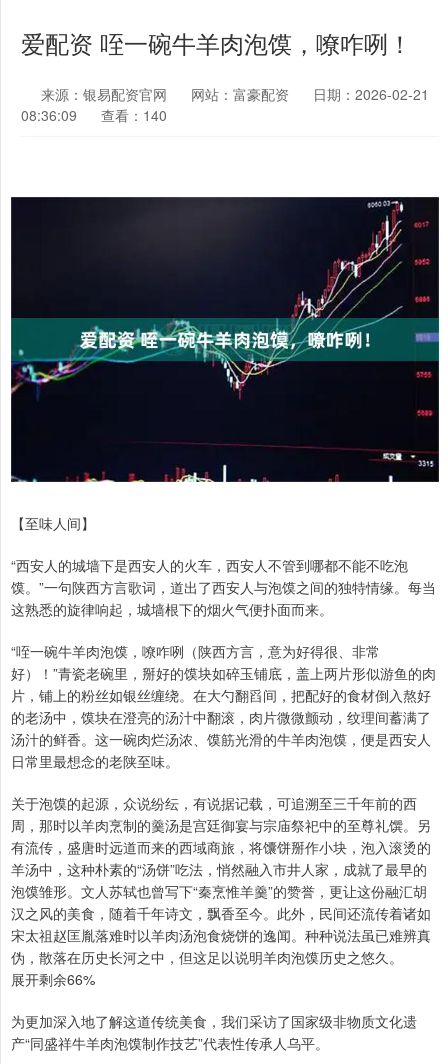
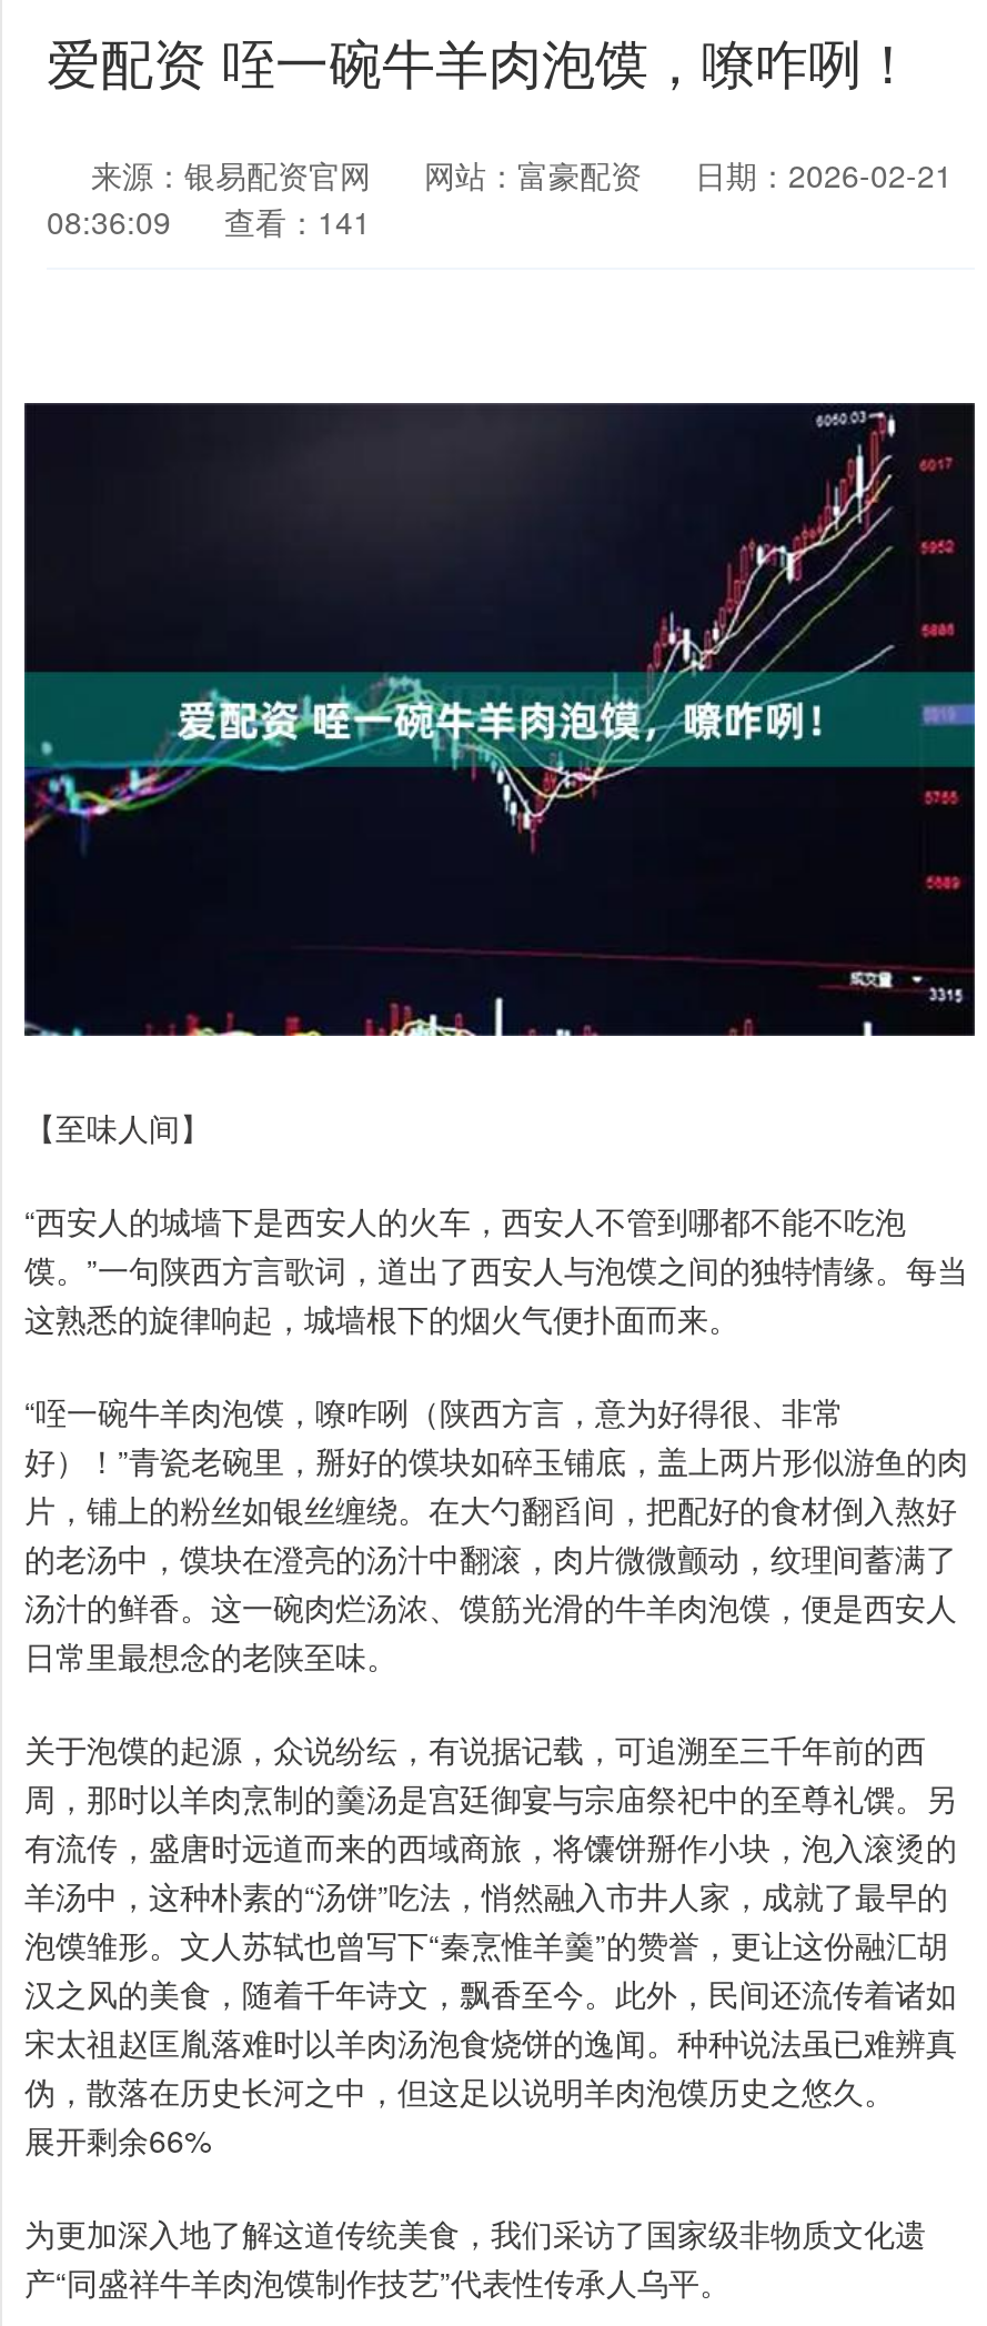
[21,105,167,125] 08:36:09 查看：140 -> [47,199,371,243] 08:36:09 查看：141

